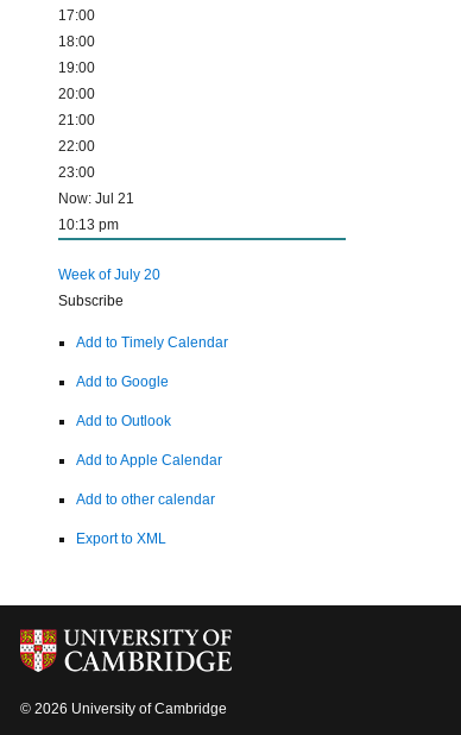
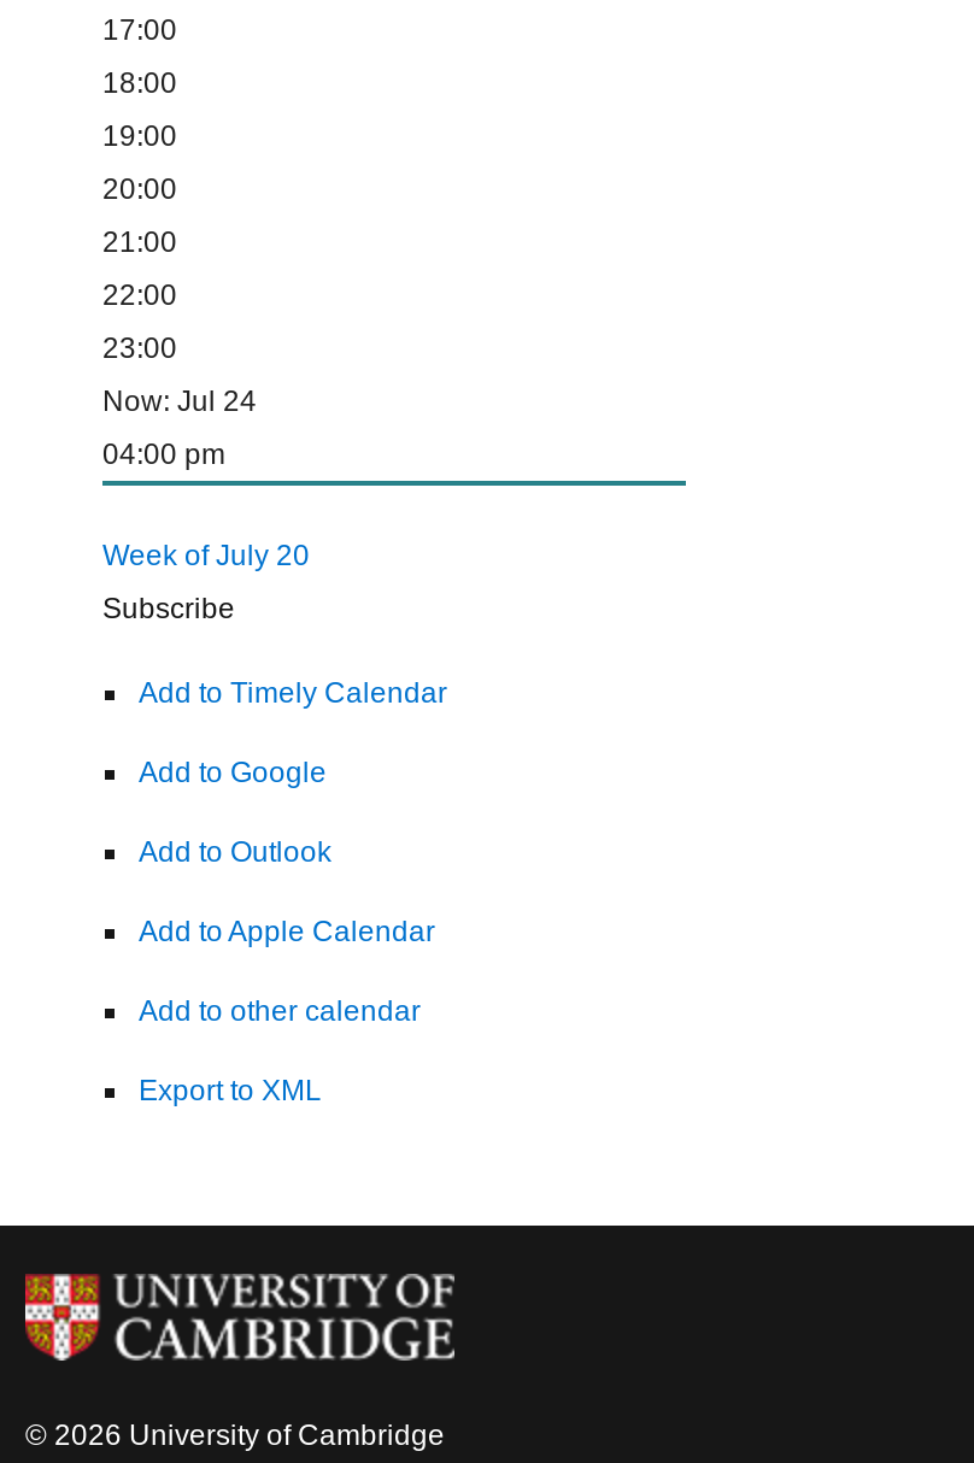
[58,190,134,207] Now: Jul 21 -> [102,384,257,418] Now: Jul 24
[58,216,119,233] 10:13 pm -> [102,437,225,471] 04:00 pm

